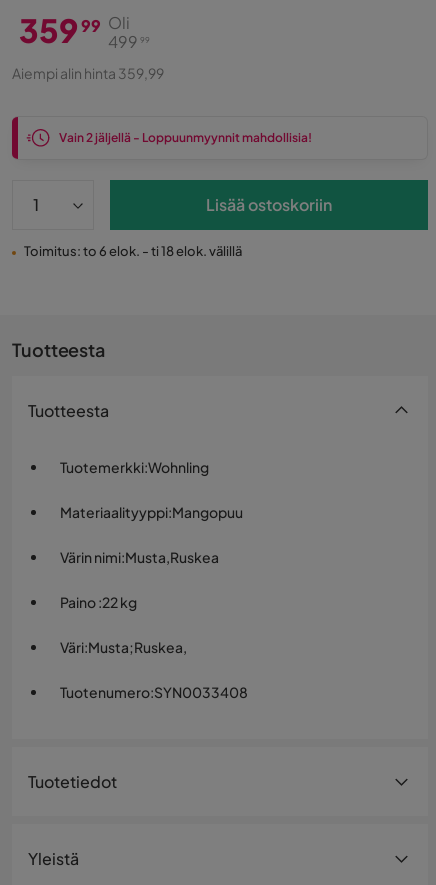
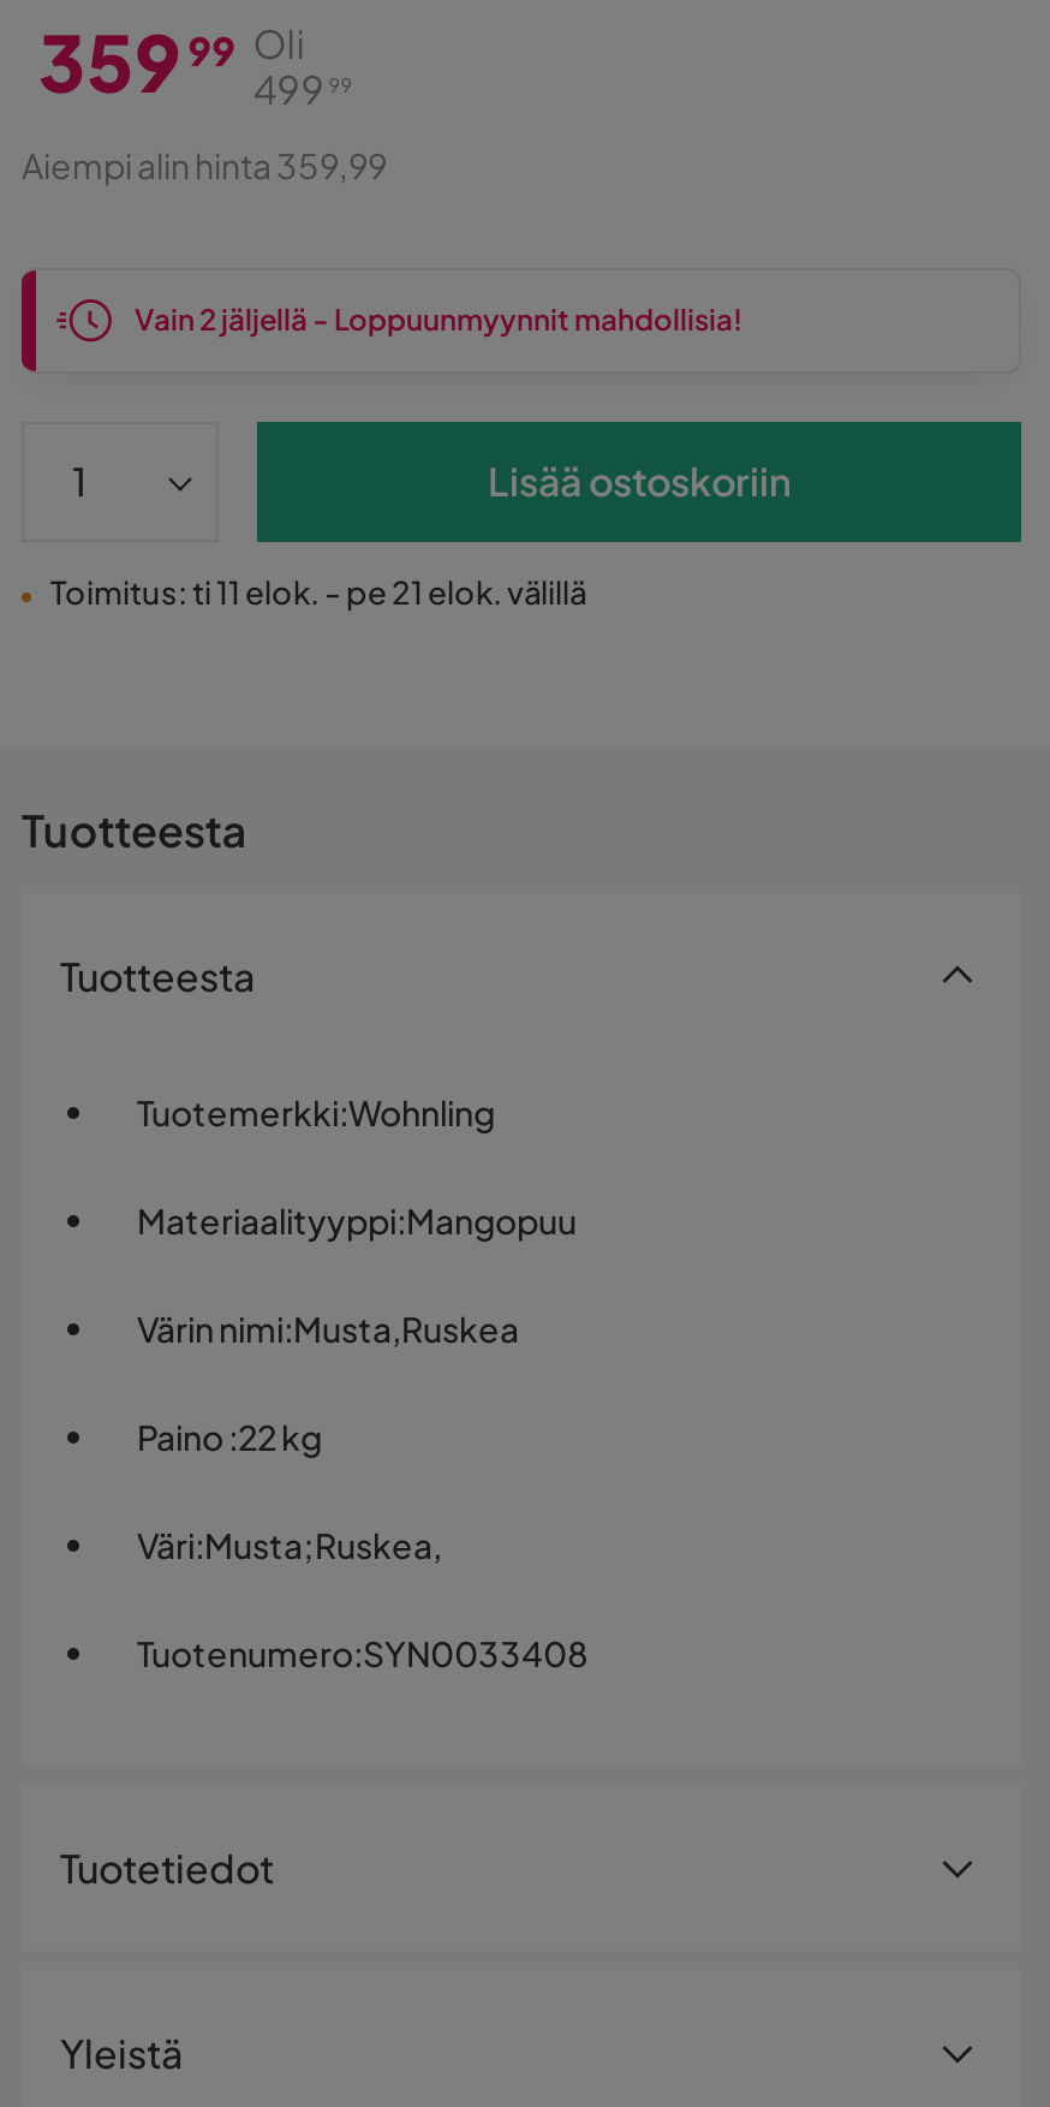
[24,243,242,259] Toimitus: to 6 elok. - ti 18 elok. välillä -> [50,574,586,613] Toimitus: ti 11 elok. - pe 21 elok. välillä

